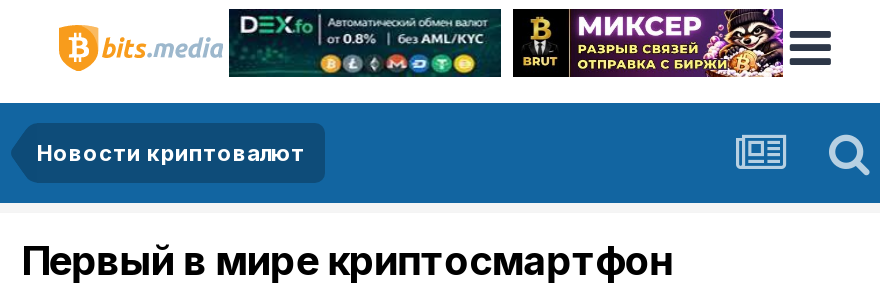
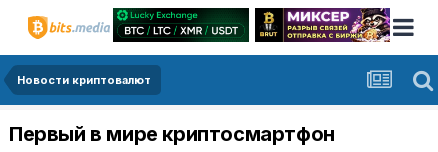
[229,9,501,77] [image] -> [113,8,249,42] [image]

